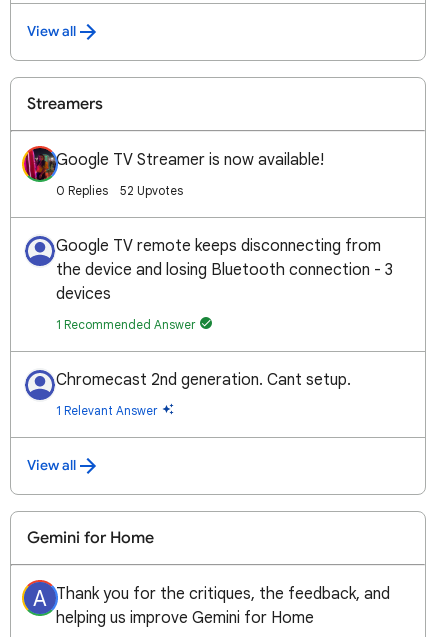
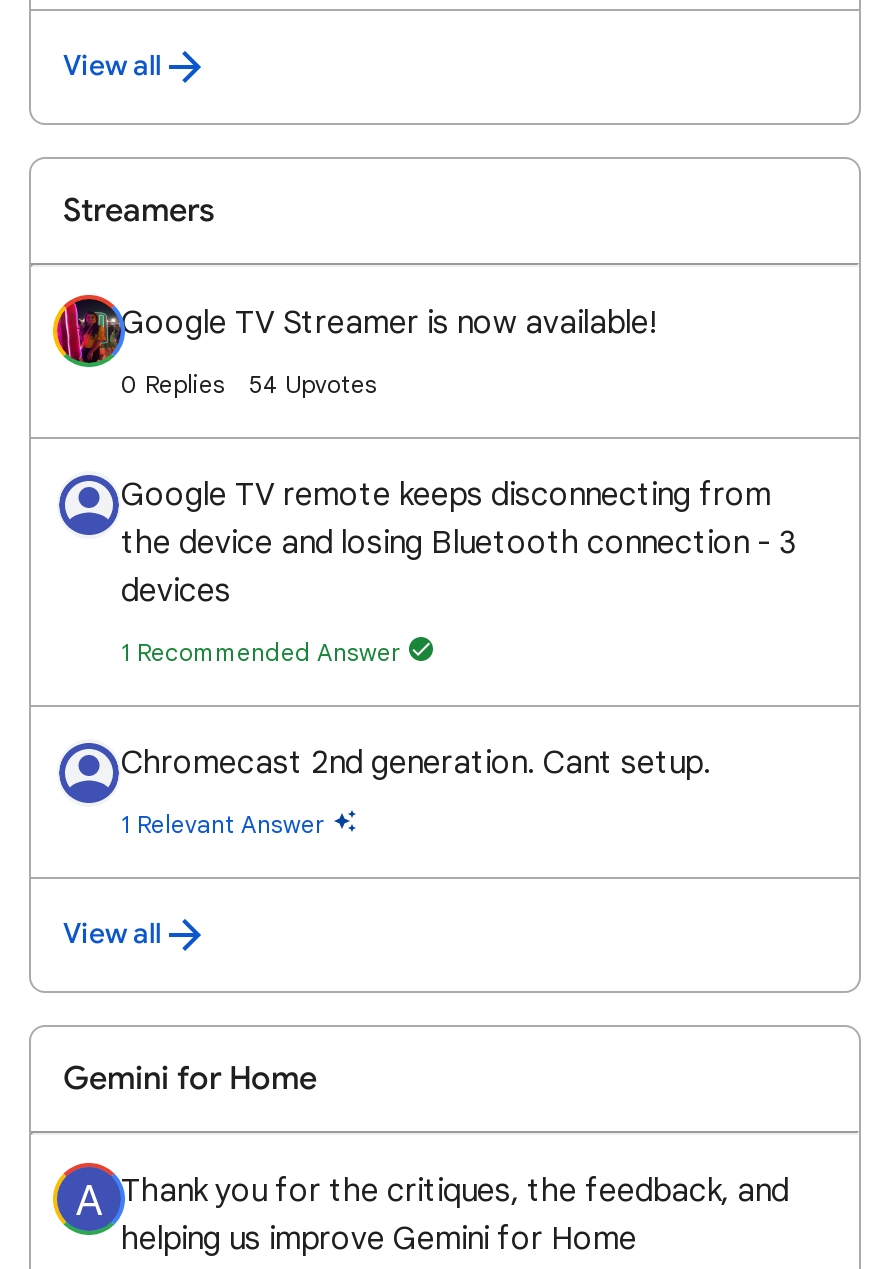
[120,183,183,198] 52 Upvotes -> [249,369,377,399] 54 Upvotes

